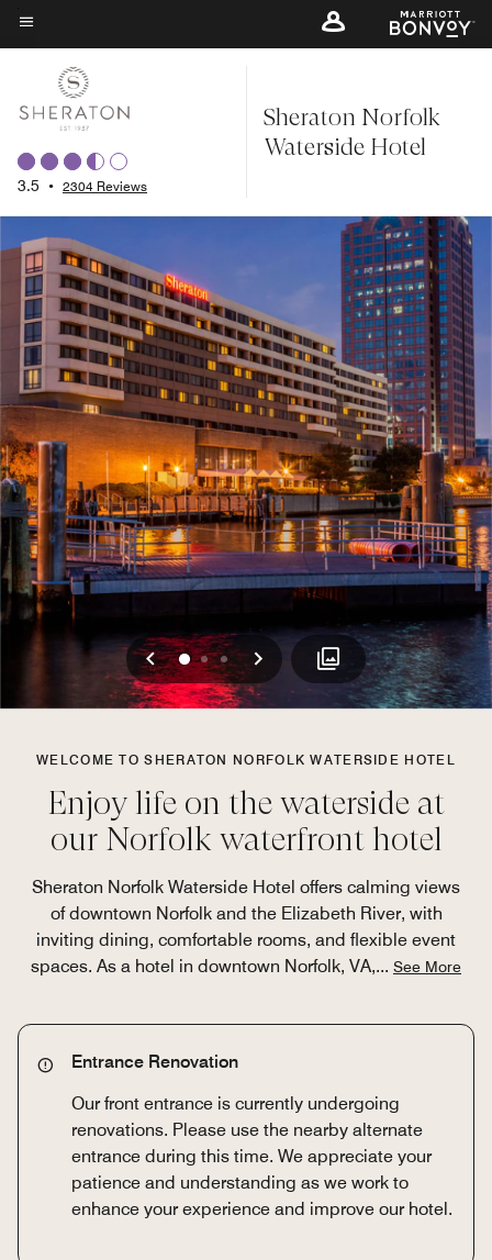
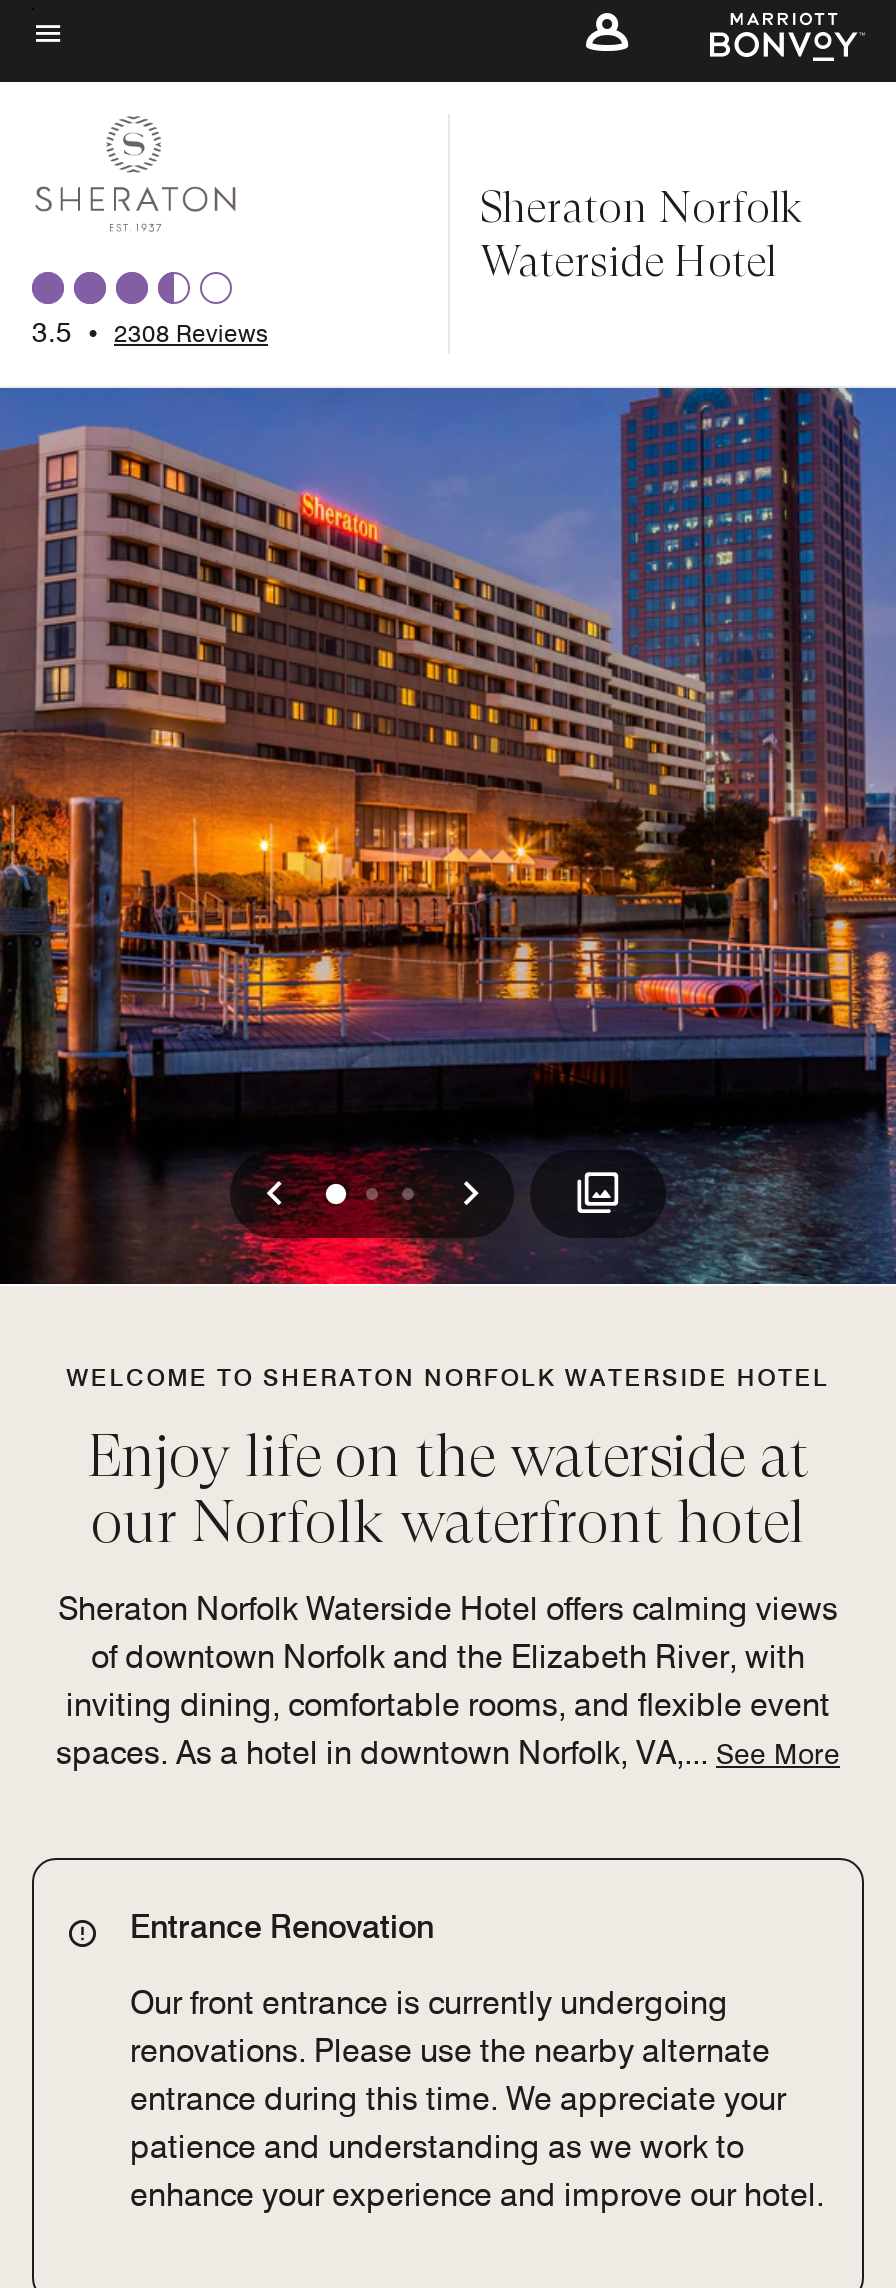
[18,177,147,194] 3.5 • 2304 Reviews -> [32,316,268,348] 3.5 • 2308 Reviews

